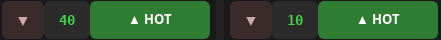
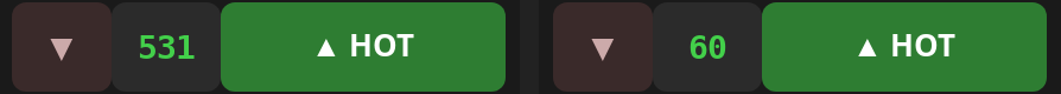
[59,12,75,28] 40 -> [138,28,195,65] 531
[287,12,303,28] 10 -> [688,28,726,65] 60

